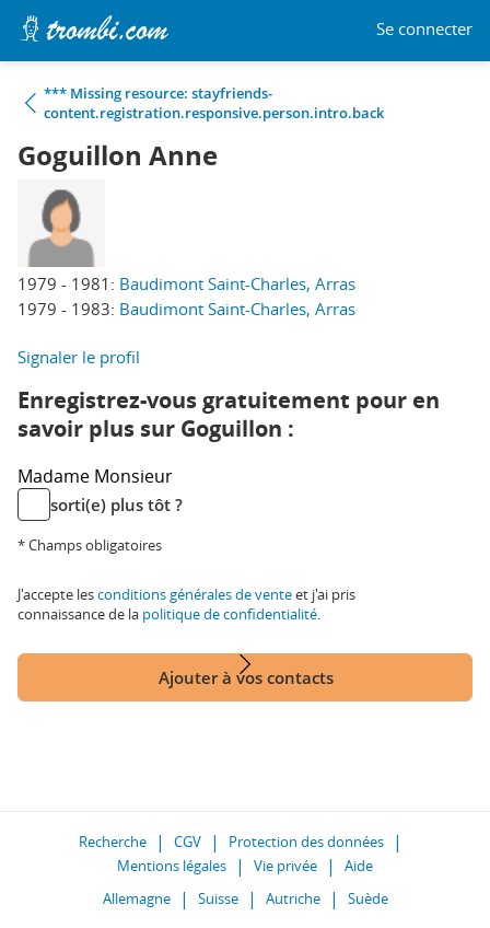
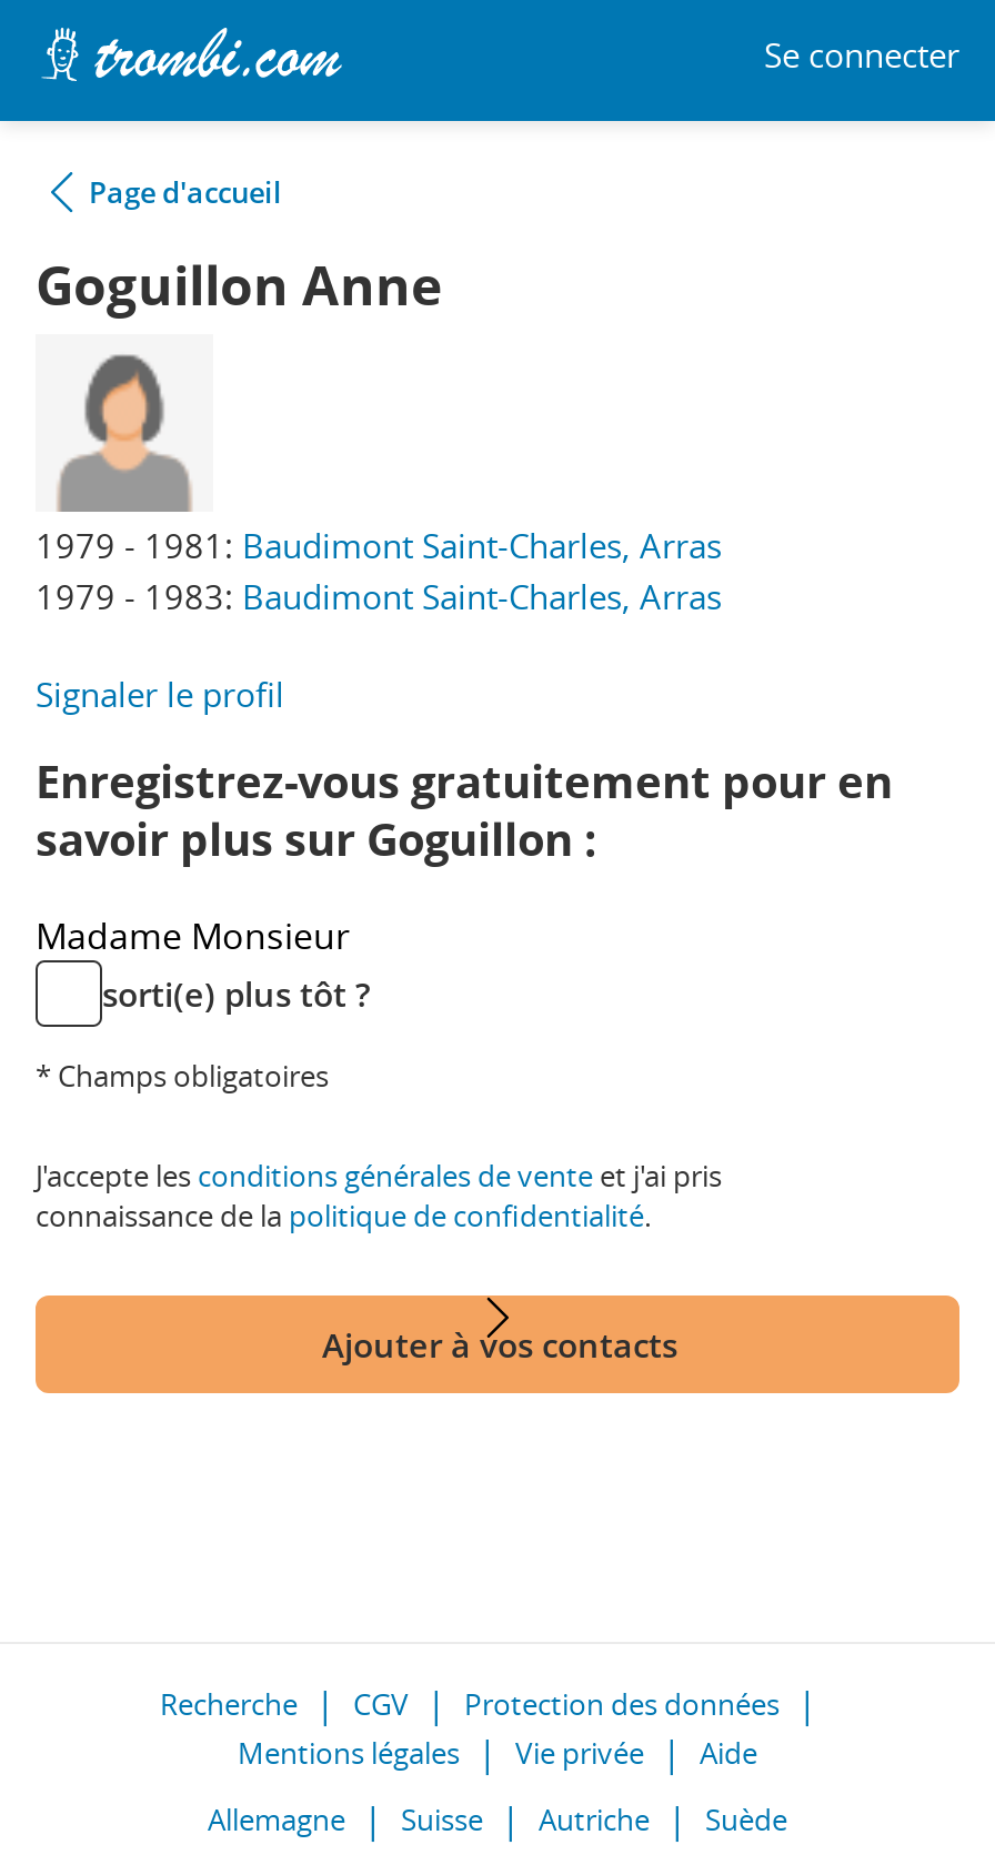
[44,83,384,123] *** Missing resource: stayfriends- | content.registration.responsive.person.intro.back -> [89,172,282,212] Page d'accueil

